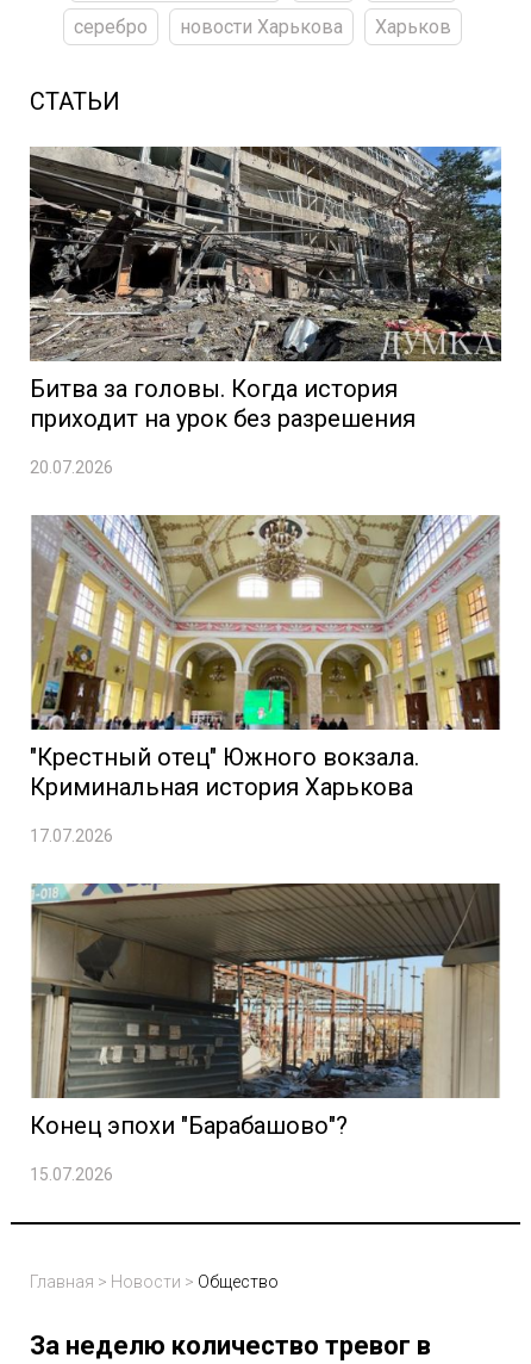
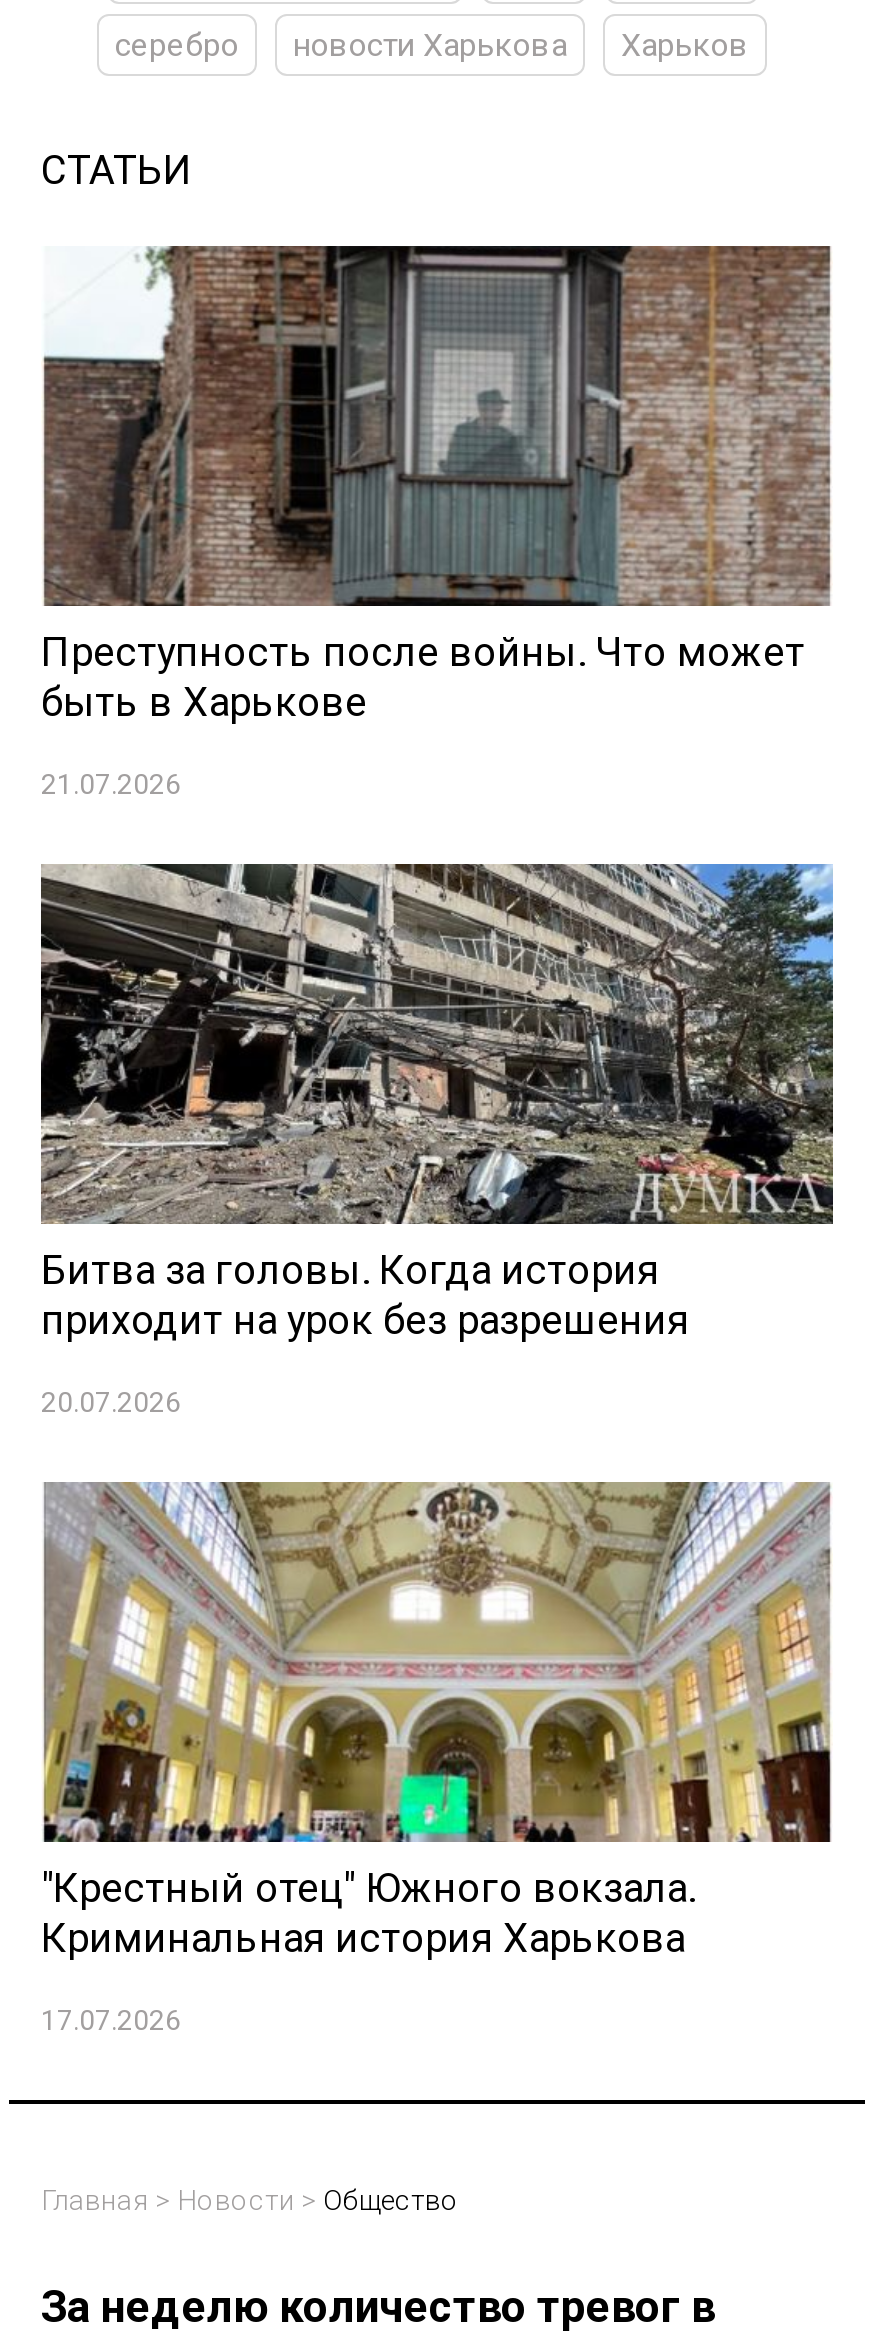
none -> [41,244,833,801] [image] | Преступность после войны. Что может | быть в Харькове | 21.07.2026
moved [27,144,504,846] -> [37,860,837,2037]: [image] | Битва за головы. Когда история | приходит на урок без разрешения | 20.07.2026 | "Крестный отец" Южного вокзала. | Криминальная история Харькова | 17.07.2026
[30,882,500,1184] [image] | Конец эпохи "Барабашово"? | 15.07.2026 -> none

